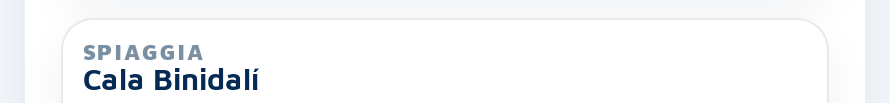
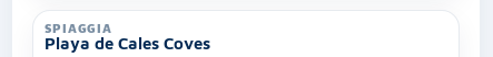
[83,61,259,95] Cala Binidalí -> [45,34,210,53] Playa de Cales Coves

